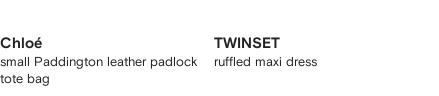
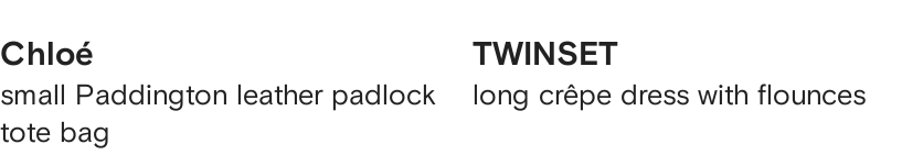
[214,55,317,68] ruffled maxi dress -> [473,79,866,108] long crêpe dress with flounces

